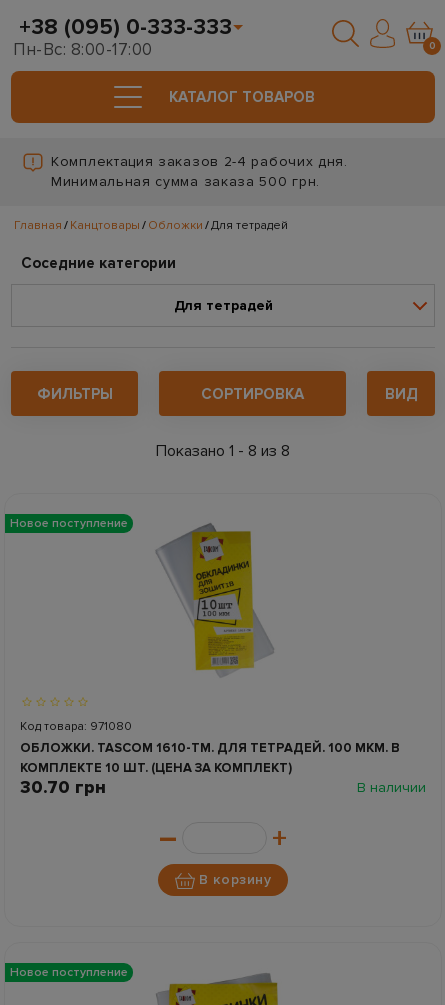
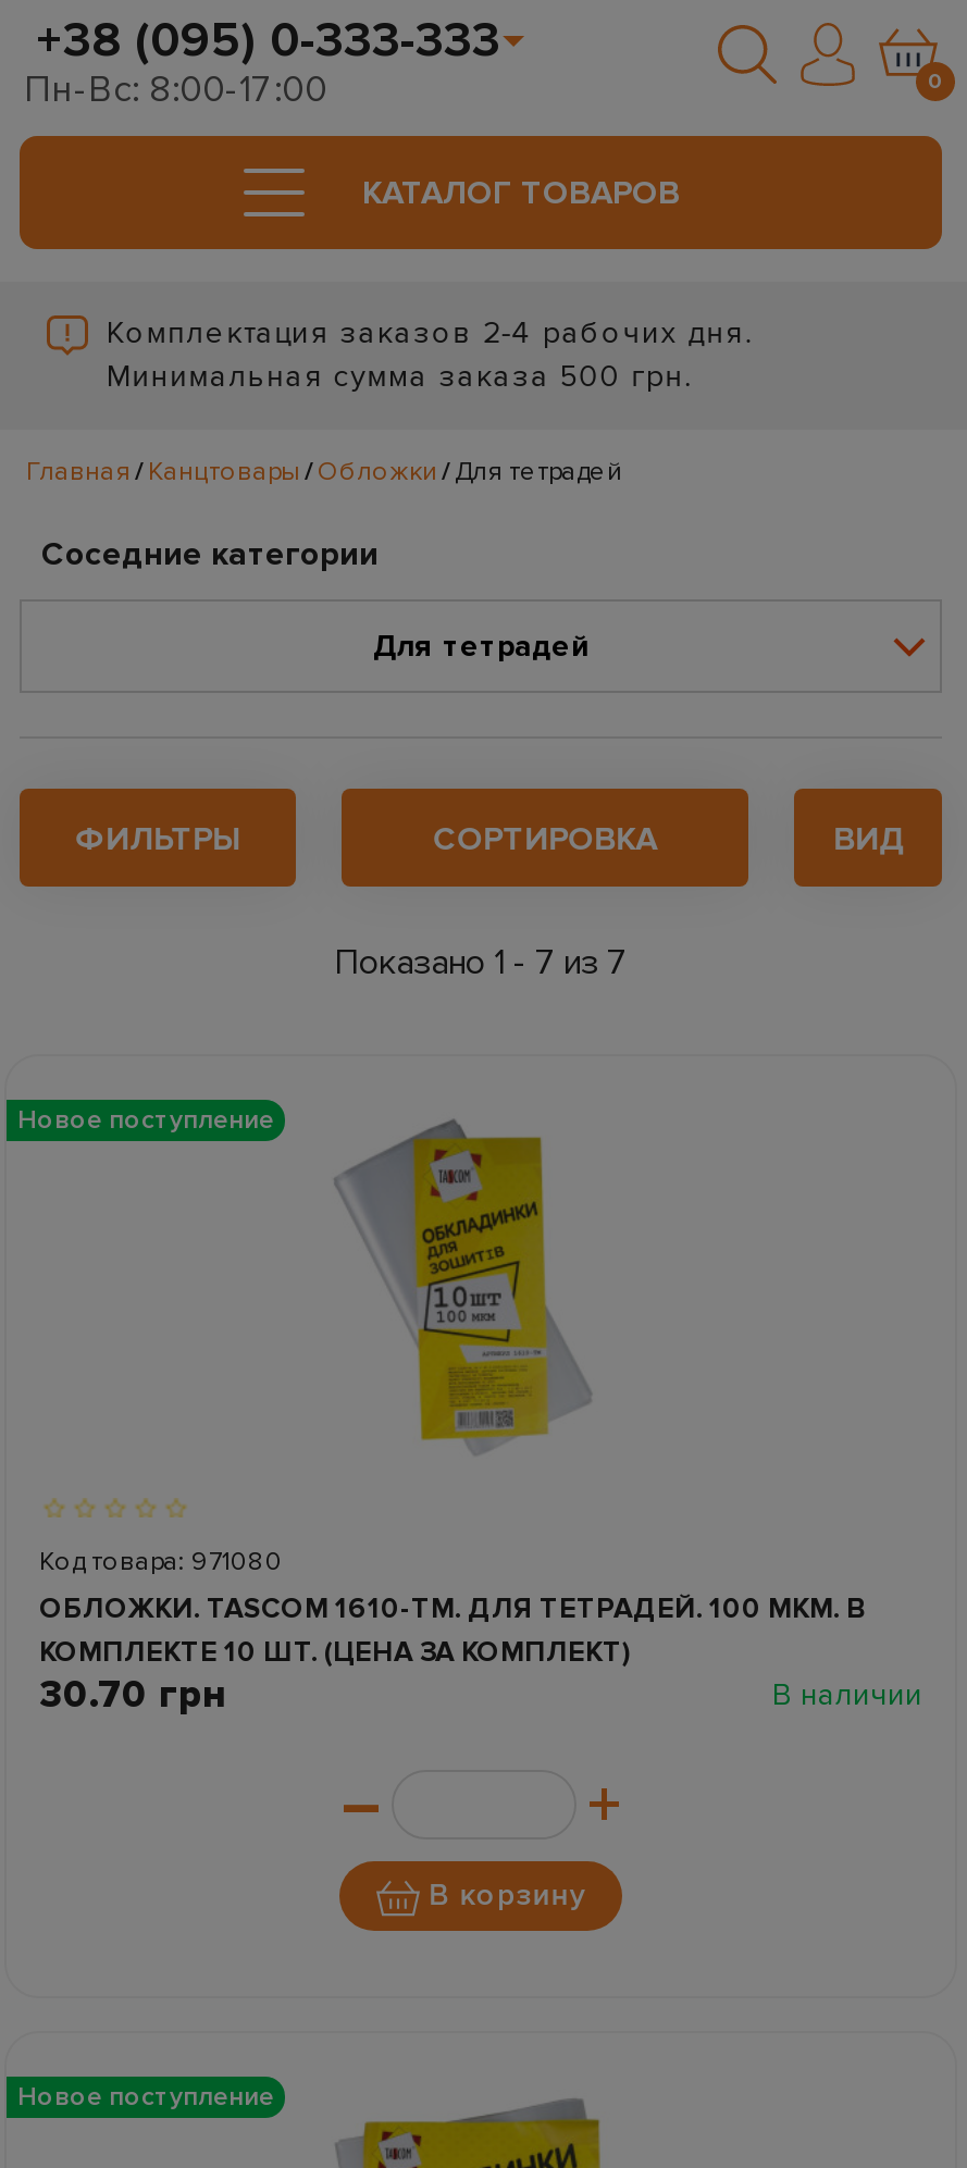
[156,441,290,461] Показано 1 - 8 из 8 -> [335,941,627,984] Показано 1 - 7 из 7

